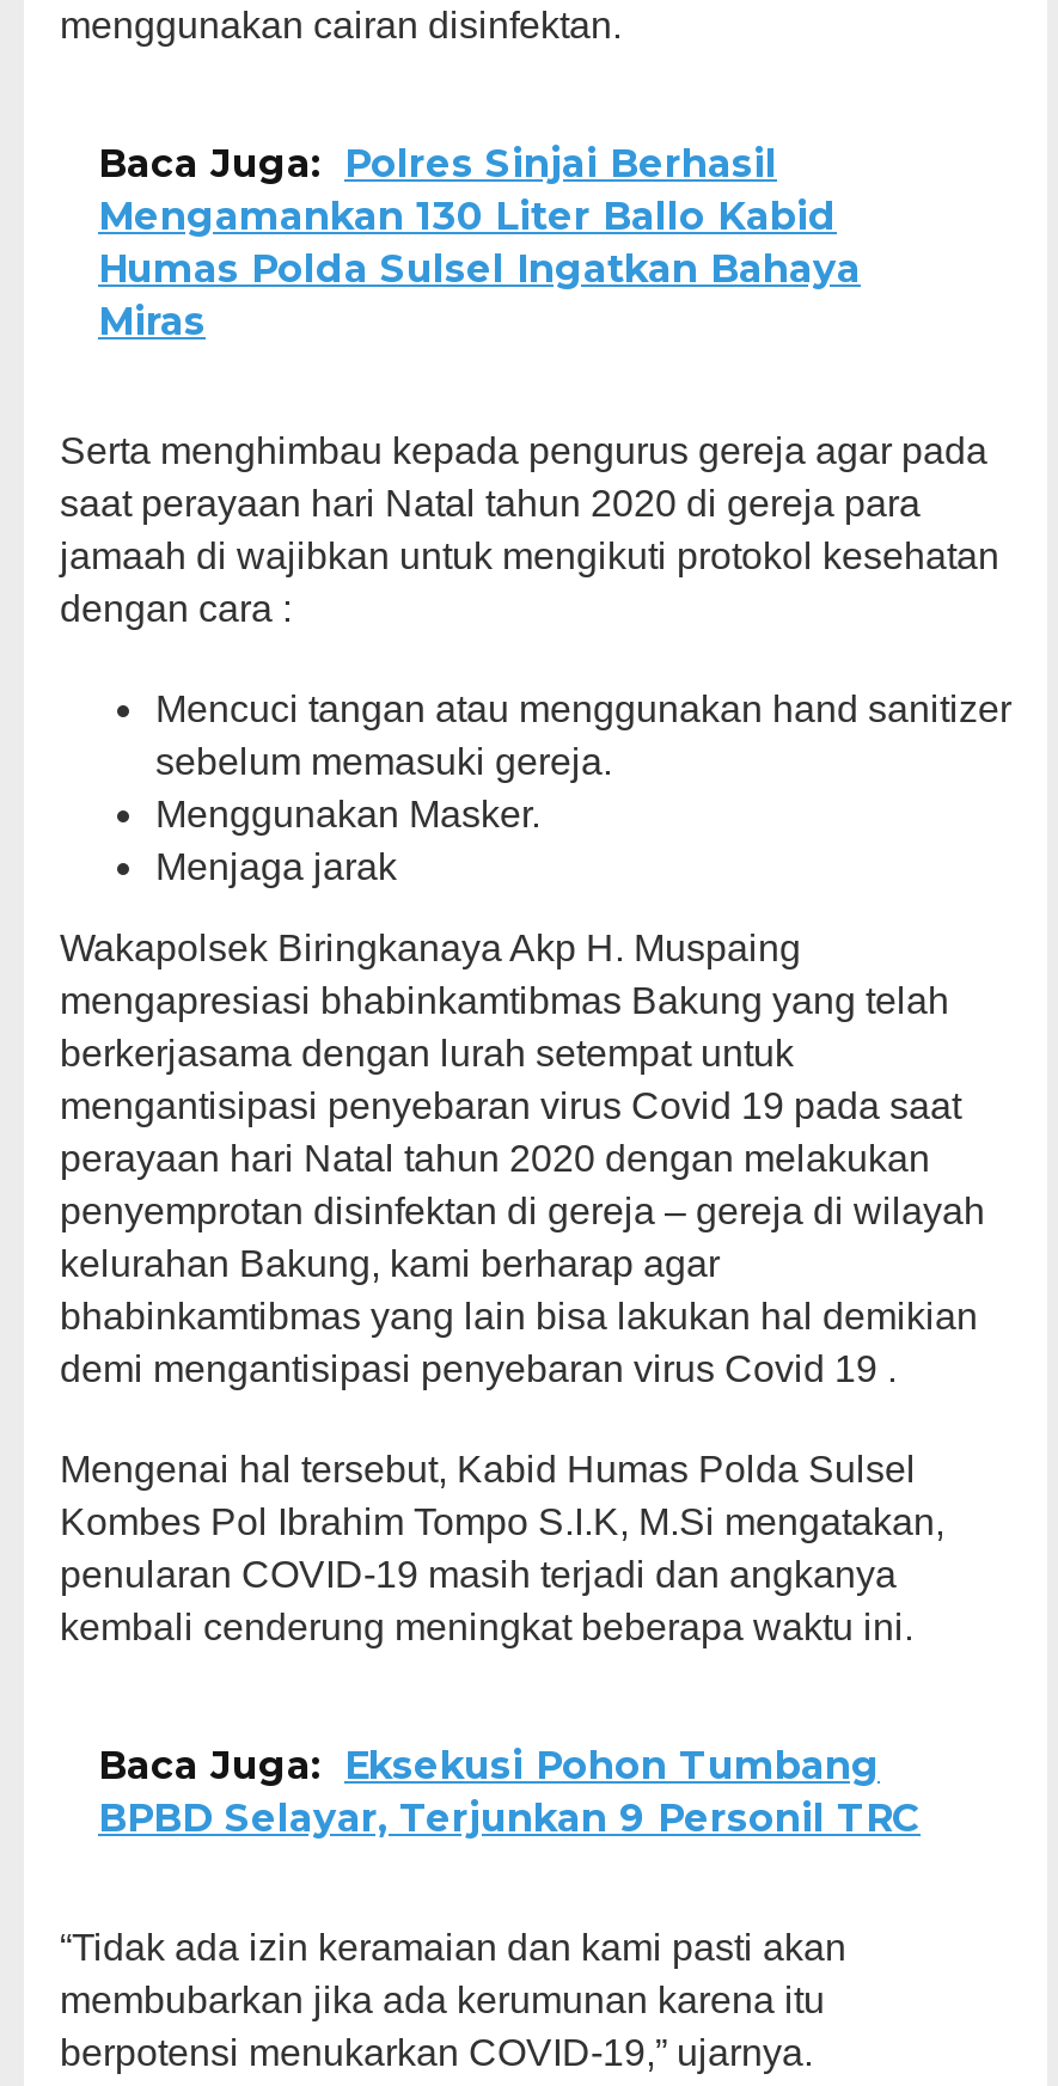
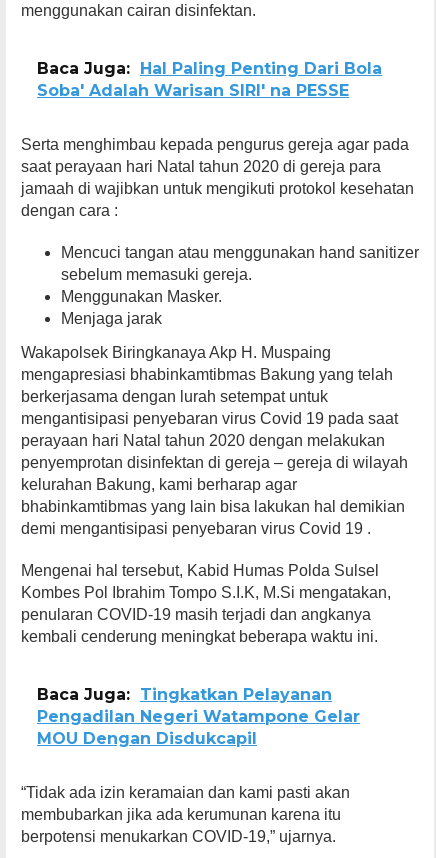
[98,142,861,345] Baca Juga: Polres Sinjai Berhasil | Mengamankan 130 Liter Ballo Kabid | Humas Polda Sulsel Ingatkan Bahaya | Miras -> [37,59,382,100] Baca Juga: Hal Paling Penting Dari Bola | Soba' Adalah Warisan SIRI' na PESSE
moved [60,431,1011,1647] -> [21,136,419,645]: Serta menghimbau kepada pengurus gereja agar pada | saat perayaan hari Natal tahun 2020 di gereja para | jamaah di wajibkan untuk mengikuti protokol kesehatan | ... | penularan COVID-19 masih terjadi dan angkanya | kembali cenderung meningkat beberapa waktu ini.
[98,1742,921,1840] Baca Juga: Eksekusi Pohon Tumbang | BPBD Selayar, Terjunkan 9 Personil TRC -> [37,685,360,748] Baca Juga: Tingkatkan Pelayanan | Pengadilan Negeri Watampone Gelar | MOU Dengan Disdukcapil

